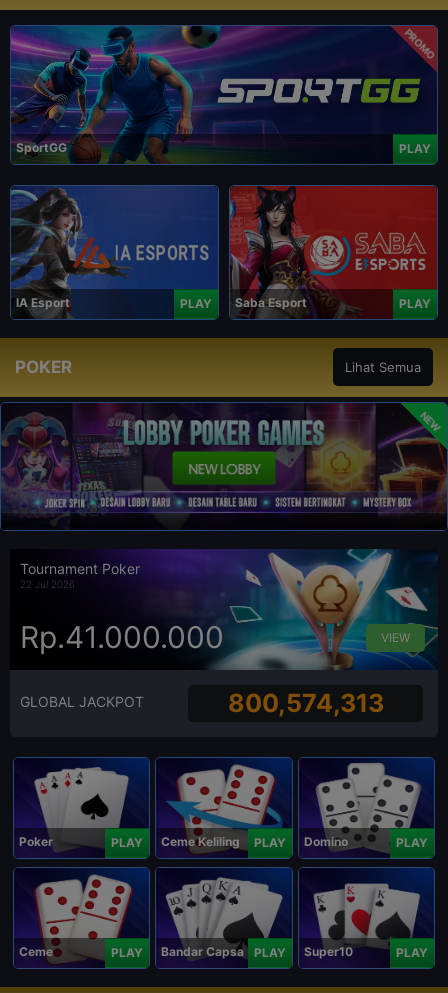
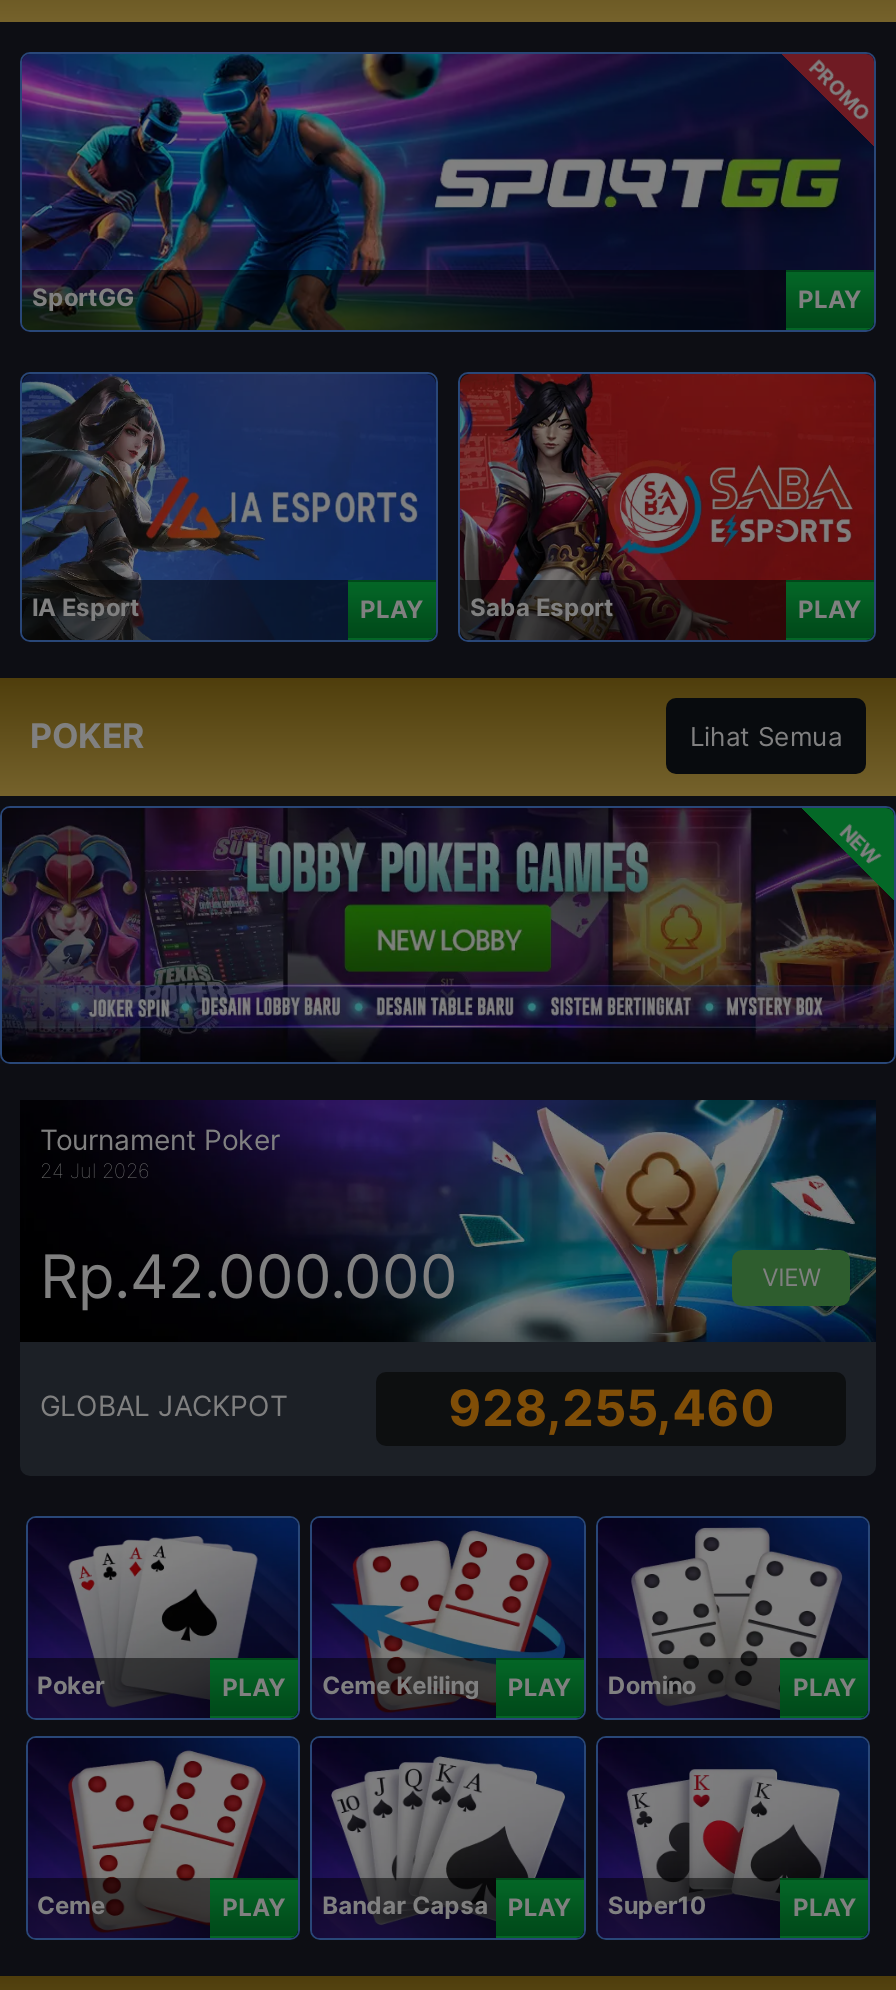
[20,578,75,590] 22 Jul 2026 -> [40,1158,150,1182] 24 Jul 2026
[20,619,224,655] Rp.41.000.000 -> [40,1240,458,1312] Rp.42.000.000
[228,688,384,718] 800,574,313 -> [448,1379,774,1439] 928,255,460

